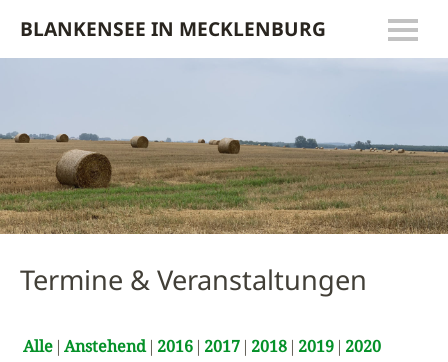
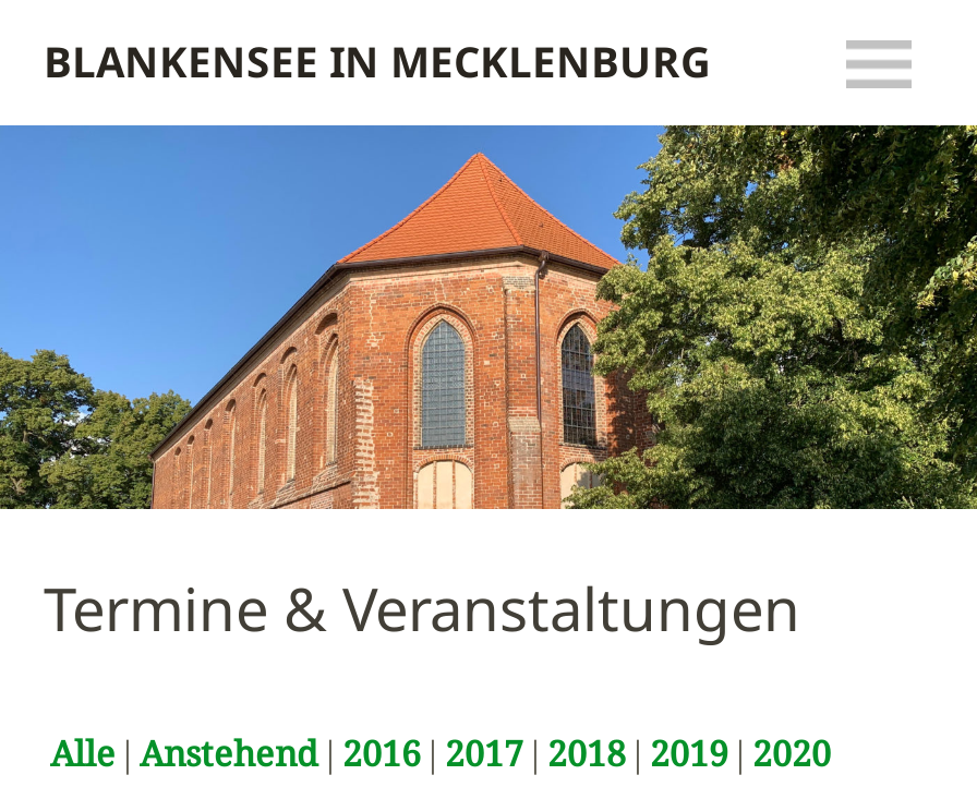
[3,58,445,235] [image] -> [7,123,970,511] [image]

